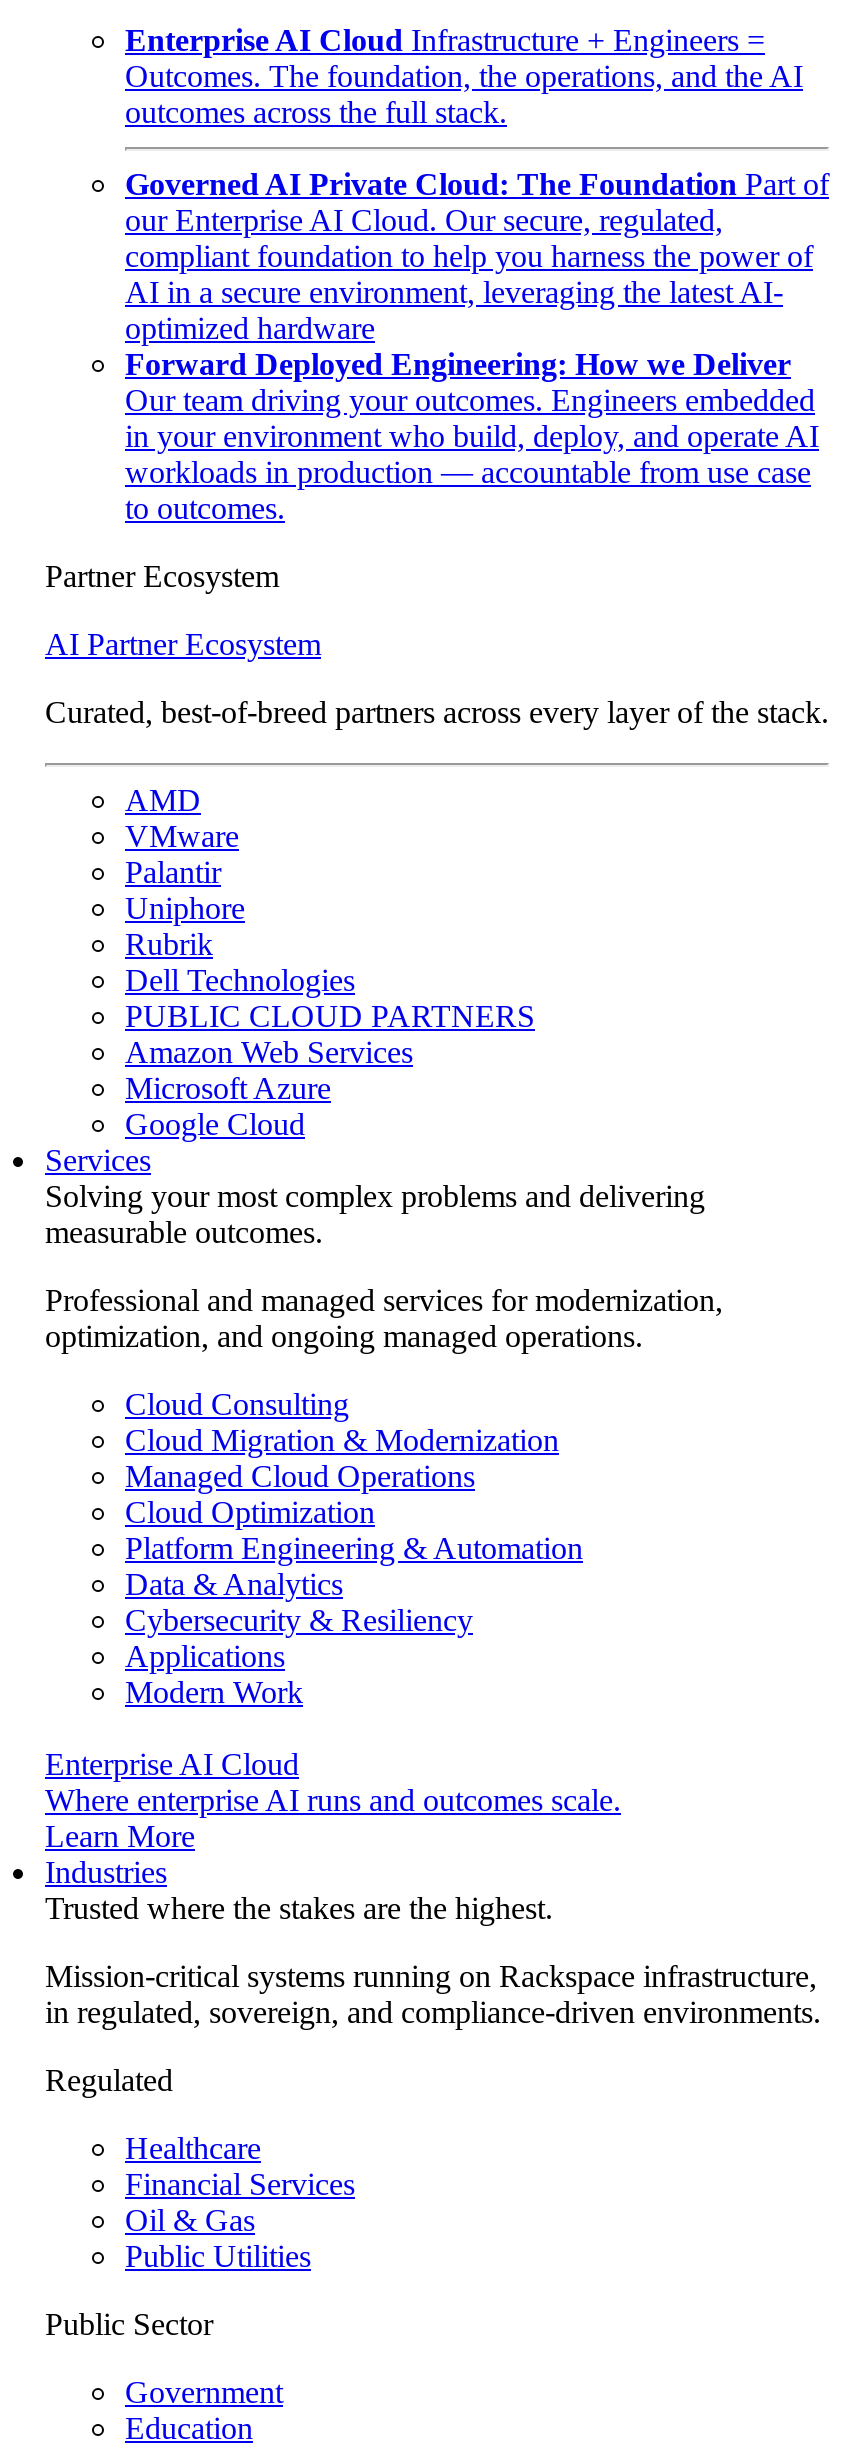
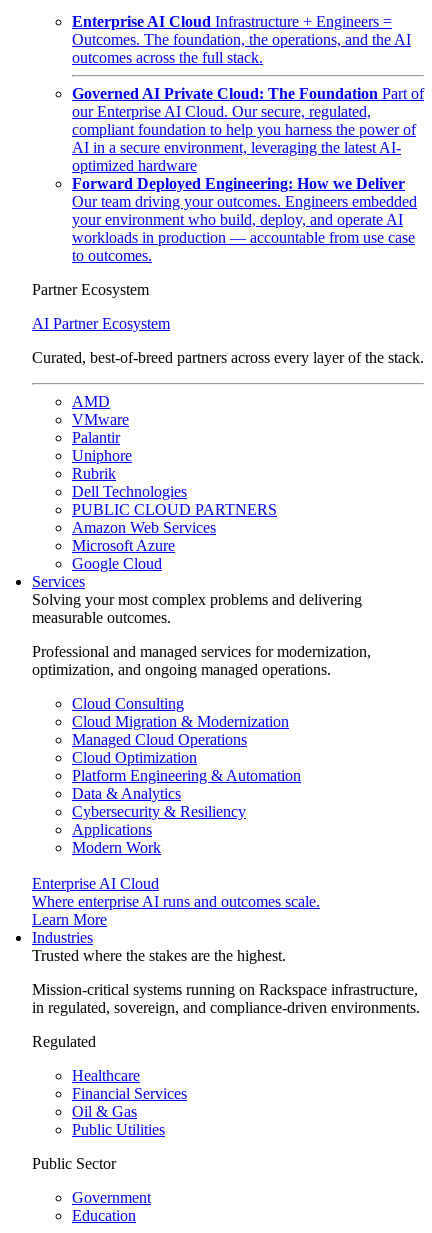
[125,419,819,453] in your environment who build, deploy, and operate AI -> [72,211,403,228] your environment who build, deploy, and operate AI

